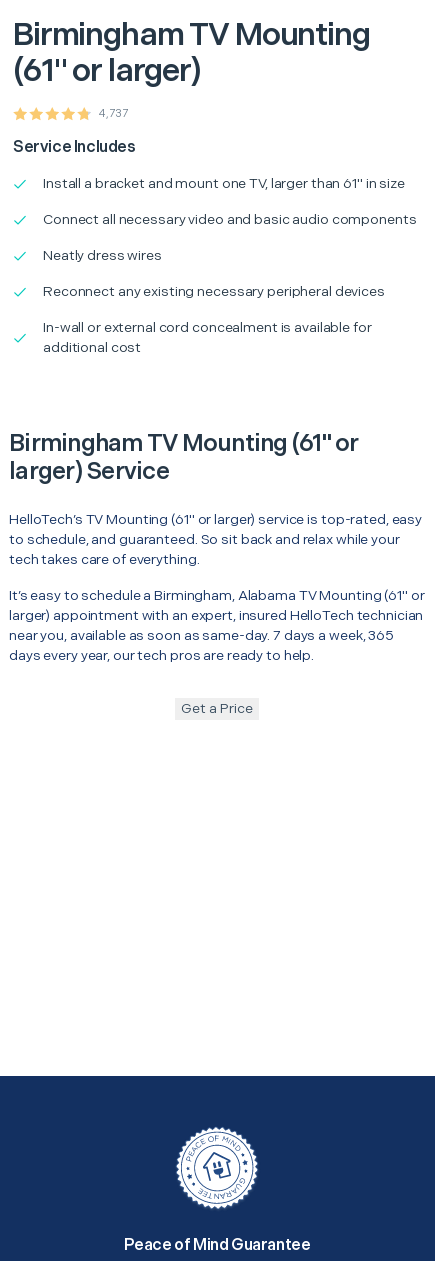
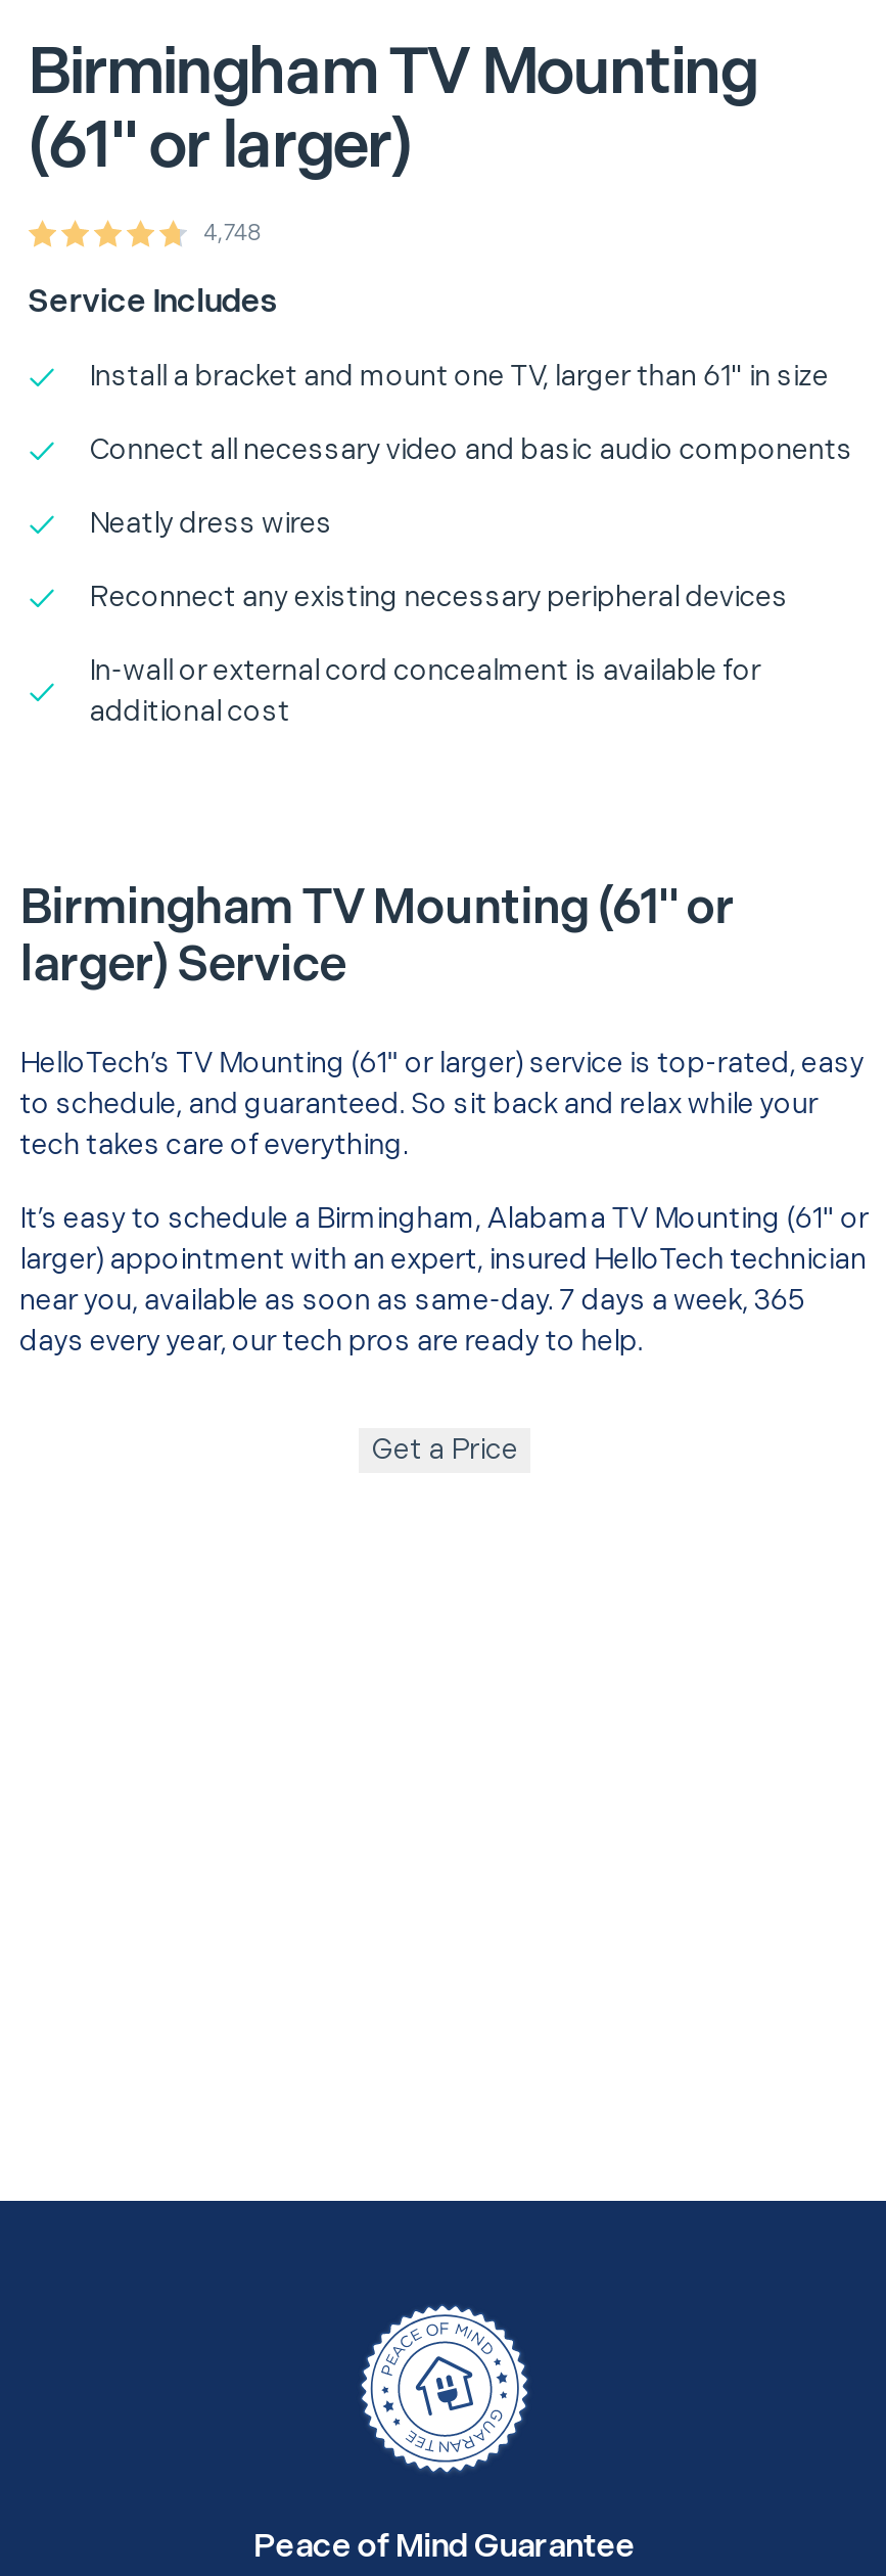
[99,107,128,120] 4,737 -> [203,219,264,246] 4,748

